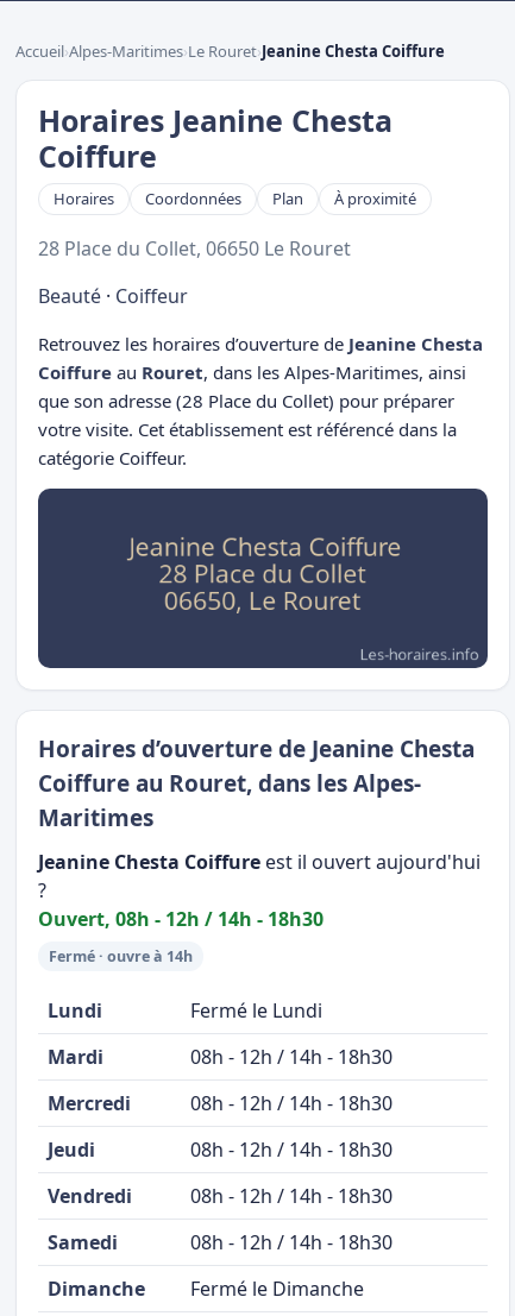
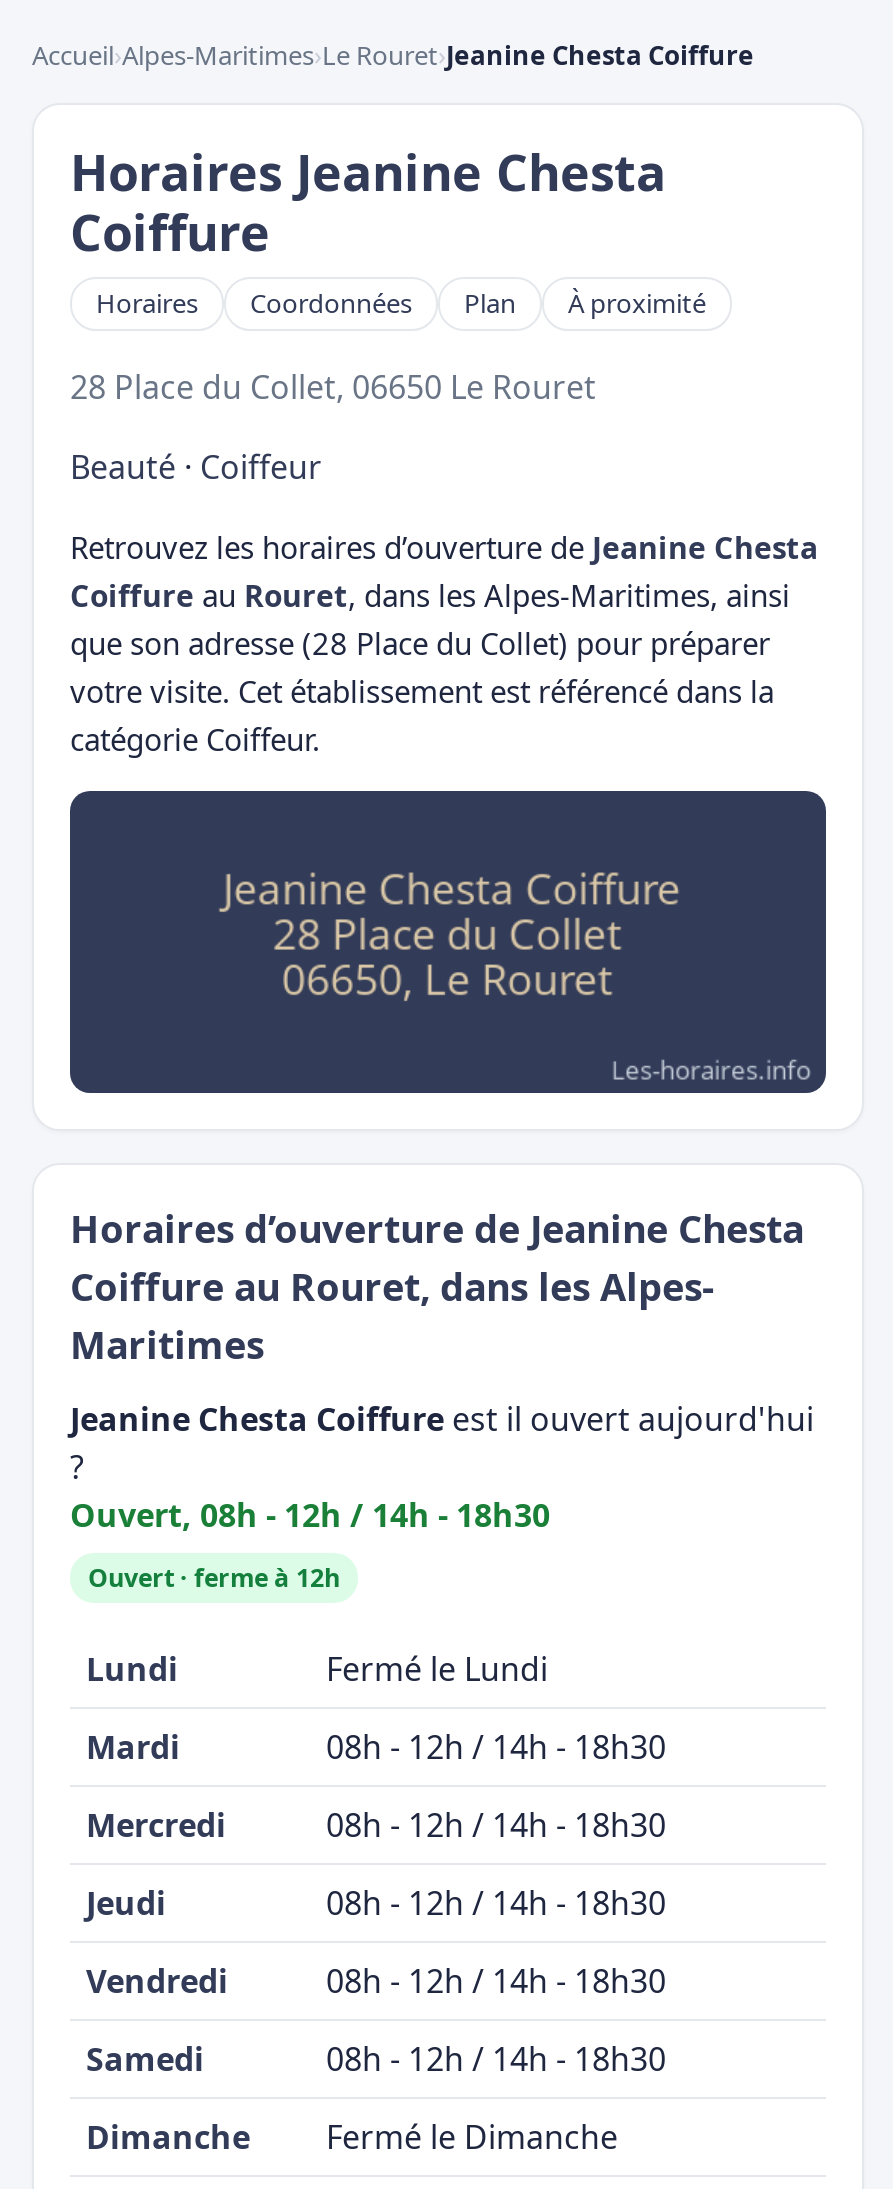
[49,947,193,967] Fermé · ouvre à 14h -> [88,1561,340,1595] Ouvert · ferme à 12h

